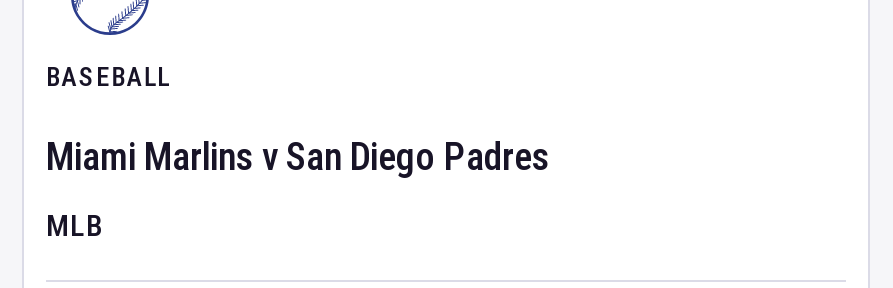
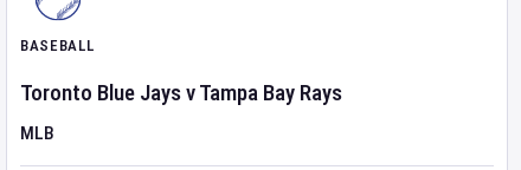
[46,134,550,180] Miami Marlins v San Diego Padres -> [20,79,342,106] Toronto Blue Jays v Tampa Bay Rays

